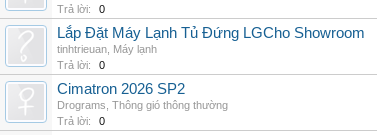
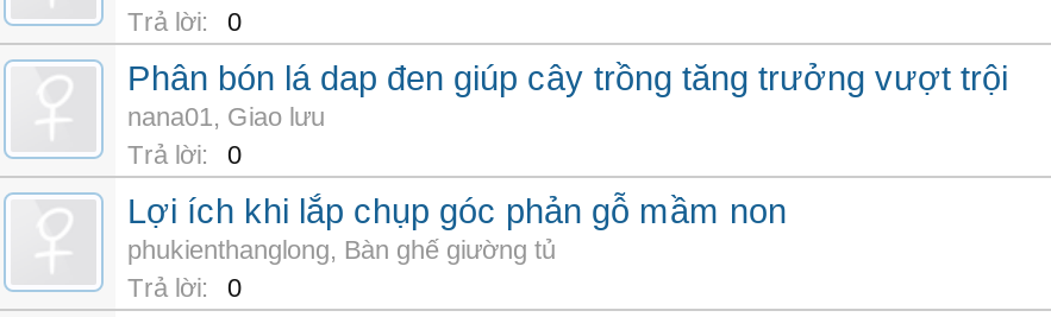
[57,25,365,55] Lắp Đặt Máy Lạnh Tủ Đứng LGCho Showroom | tinhtrieuan, Máy lạnh -> [127,59,1008,131] Phân bón lá dap đen giúp cây trồng tăng trưởng vượt trội | nana01, Giao lưu
[57,81,228,111] Cimatron 2026 SP2 | Drograms, Thông gió thông thường -> [127,192,787,264] Lợi ích khi lắp chụp góc phản gỗ mầm non | phukienthanglong, Bàn ghế giường tủ

